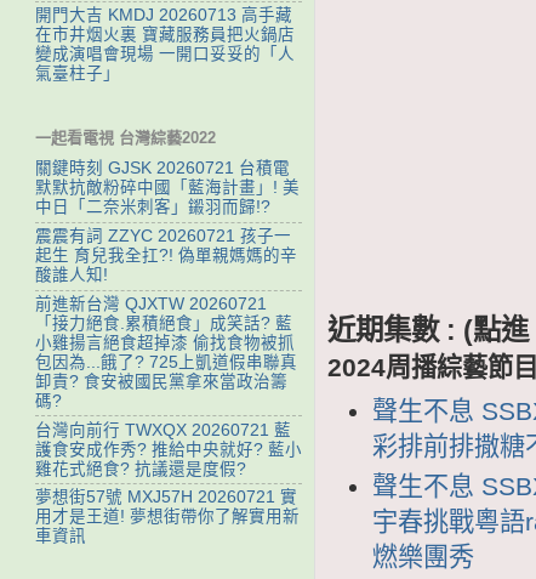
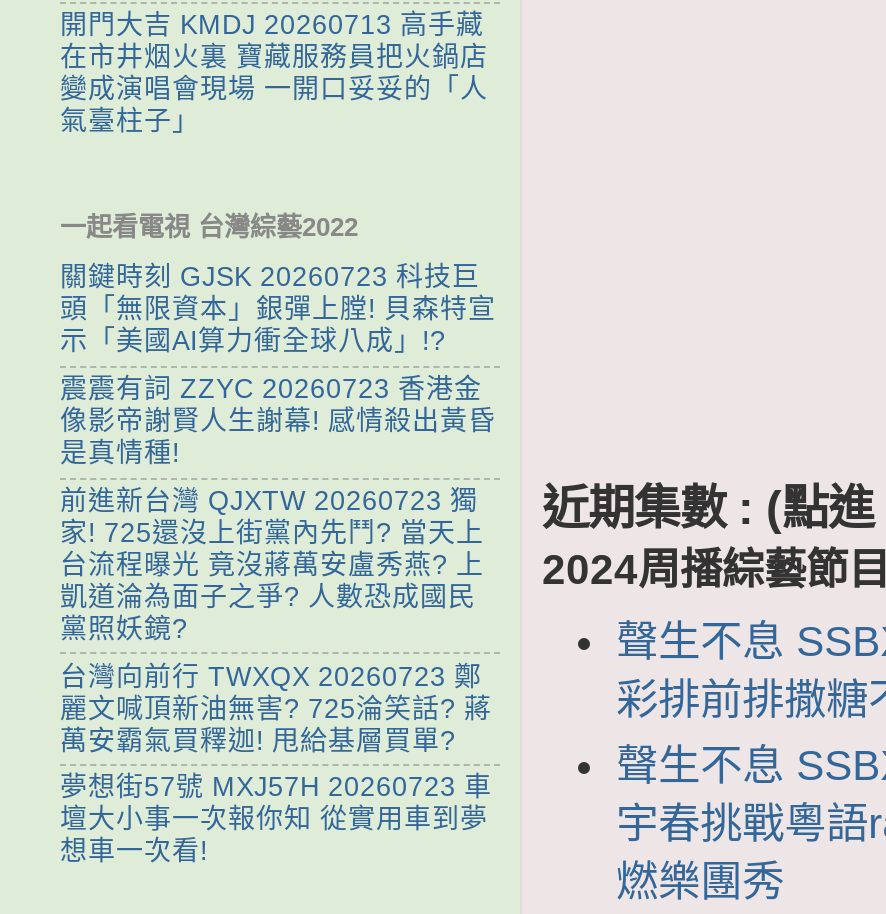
[35,159,300,217] 關鍵時刻 GJSK 20260721 台積電 | 默默抗敵粉碎中國「藍海計畫」! 美 | 中日「二奈米刺客」鎩羽而歸!? -> [60,263,496,357] 關鍵時刻 GJSK 20260723 科技巨 | 頭「無限資本」銀彈上膛! 貝森特宣 | 示「美國AI算力衝全球八成」!?
[35,227,297,284] 震震有詞 ZZYC 20260721 孩子一 | 起生 育兒我全扛?! 偽單親媽媽的辛 | 酸誰人知! -> [60,374,496,468] 震震有詞 ZZYC 20260723 香港金 | 像影帝謝賢人生謝幕! 感情殺出黃昏 | 是真情種!
[35,295,297,410] 前進新台灣 QJXTW 20260721 | 「接力絕食.累積絕食」成笑話? 藍 | 小雞揚言絕食超掉漆 偷找食物被抓 | 包因為...餓了? 725上凱道假串聯真 | 卸責? 食安被國民黨拿來當政治籌 | 碼? -> [60,486,484,644] 前進新台灣 QJXTW 20260723 獨 | 家! 725還沒上街黨內先鬥? 當天上 | 台流程曝光 竟沒蔣萬安盧秀燕? 上 | 凱道淪為面子之爭? 人數恐成國民 | 黨照妖鏡?
[35,421,302,478] 台灣向前行 TWXQX 20260721 藍 | 護食安成作秀? 推給中央就好? 藍小 | 雞花式絕食? 抗議還是度假? -> [60,661,492,755] 台灣向前行 TWXQX 20260723 鄭 | 麗文喊頂新油無害? 725淪笑話? 蔣 | 萬安霸氣買釋迦! 甩給基層買單?
[35,488,300,545] 夢想街57號 MXJ57H 20260721 實 | 用才是王道! 夢想街帶你了解實用新 | 車資訊 -> [60,773,492,867] 夢想街57號 MXJ57H 20260723 車 | 壇大小事一次報你知 從實用車到夢 | 想車一次看!

